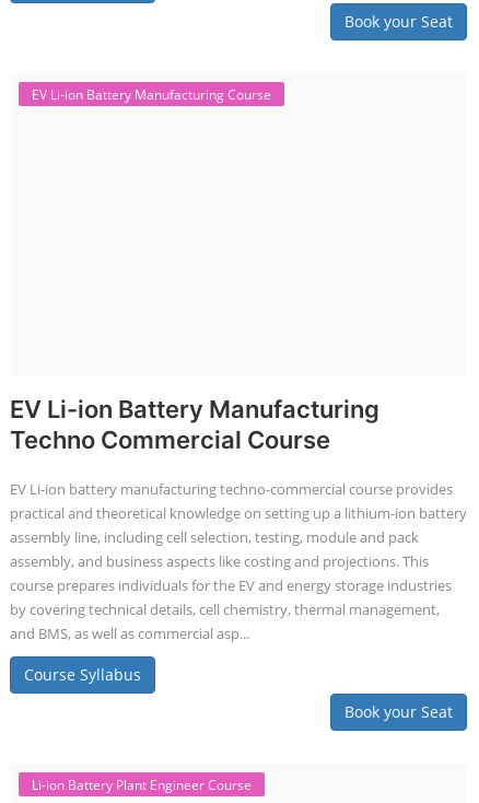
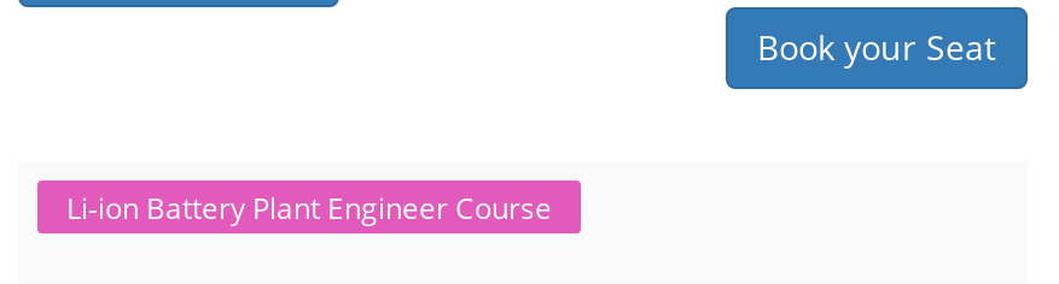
[32,85,271,103] EV Li-ion Battery Manufacturing Course -> none
[10,395,467,722] EV Li-ion Battery Manufacturing | Techno Commercial Course | EV Li-ion battery manufacturing techno-commercial course provides | practical and theoretical knowledge on setting up a lithium-ion battery | assembly line, including cell selection, testing, module and pack | assembly, and business aspects like costing and projections. This | course prepares individuals for the EV and energy storage industries | by covering technical details, cell chemistry, thermal management, | and BMS, as well as commercial asp... | Course Syllabus | Book your Seat -> none

